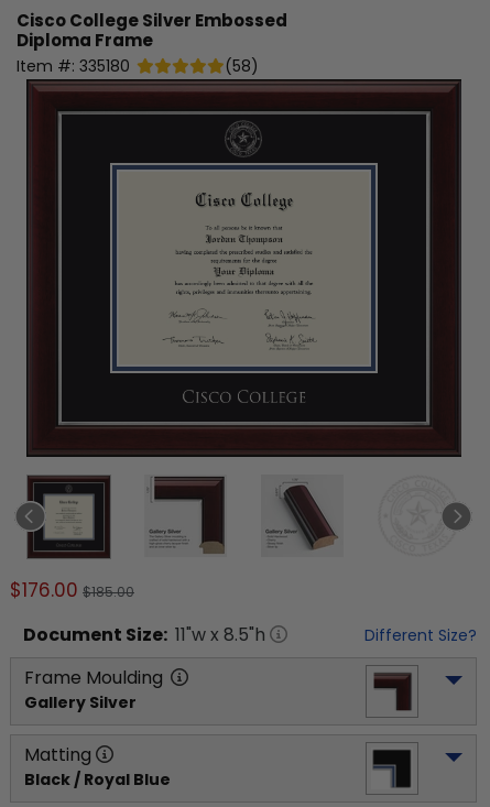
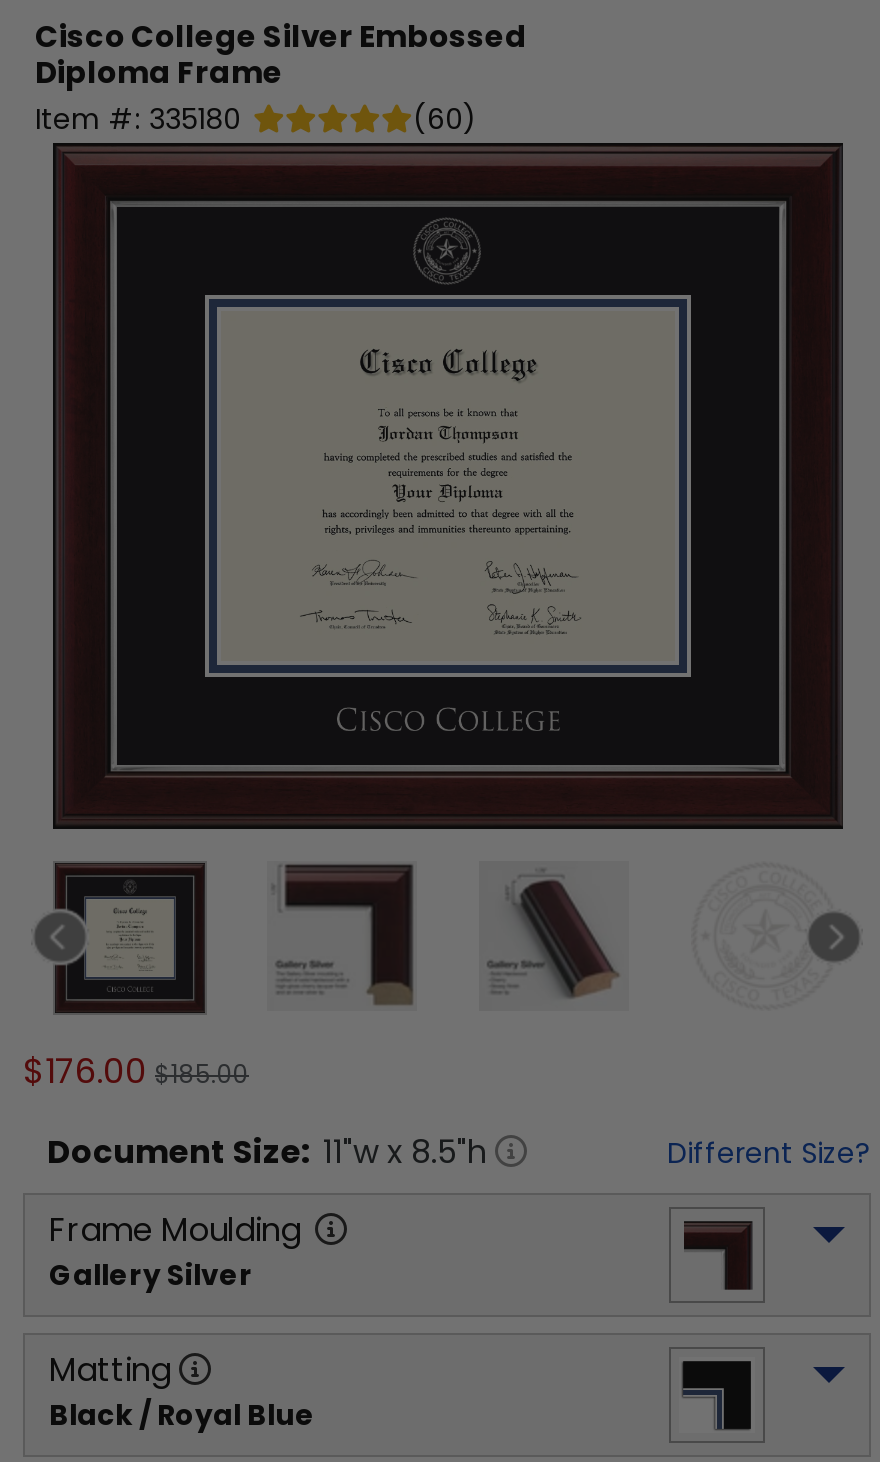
[225,55,259,77] (58) -> [413,99,477,139] (60)

